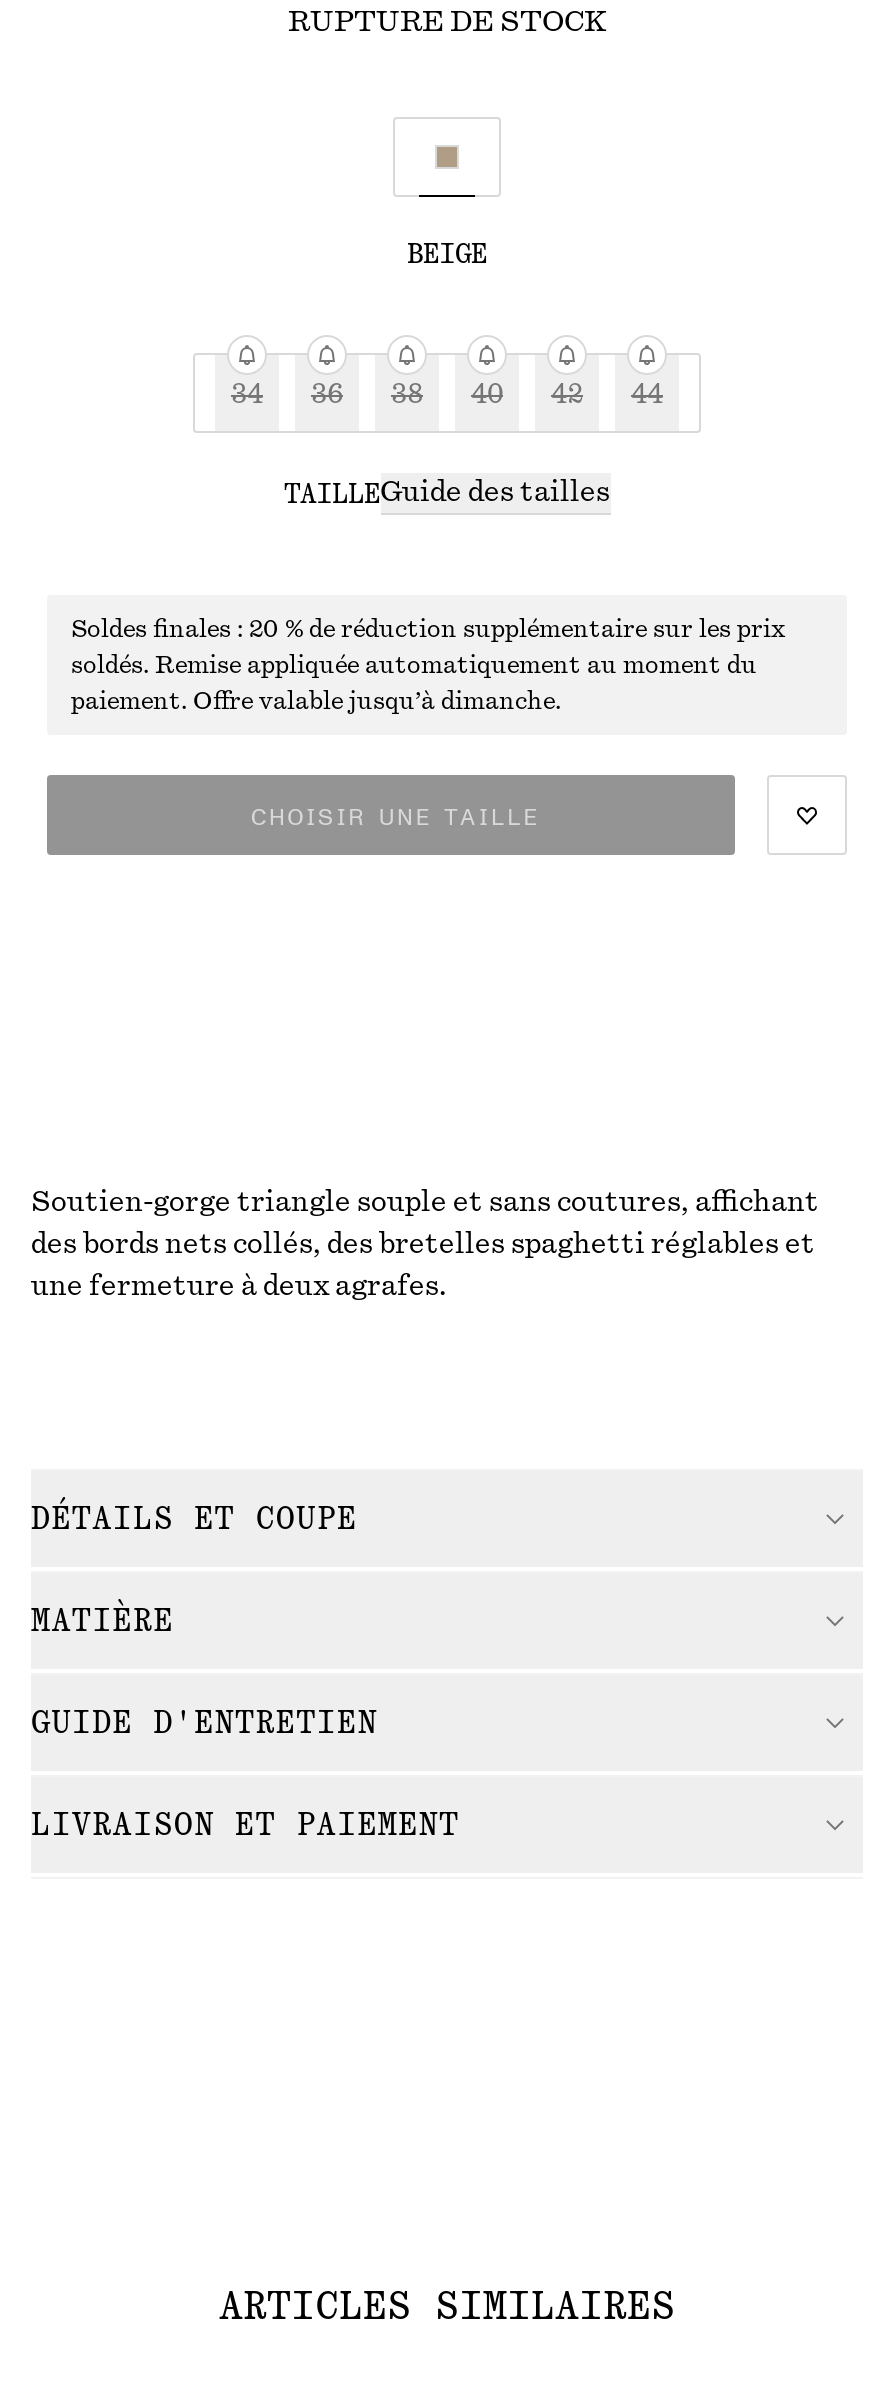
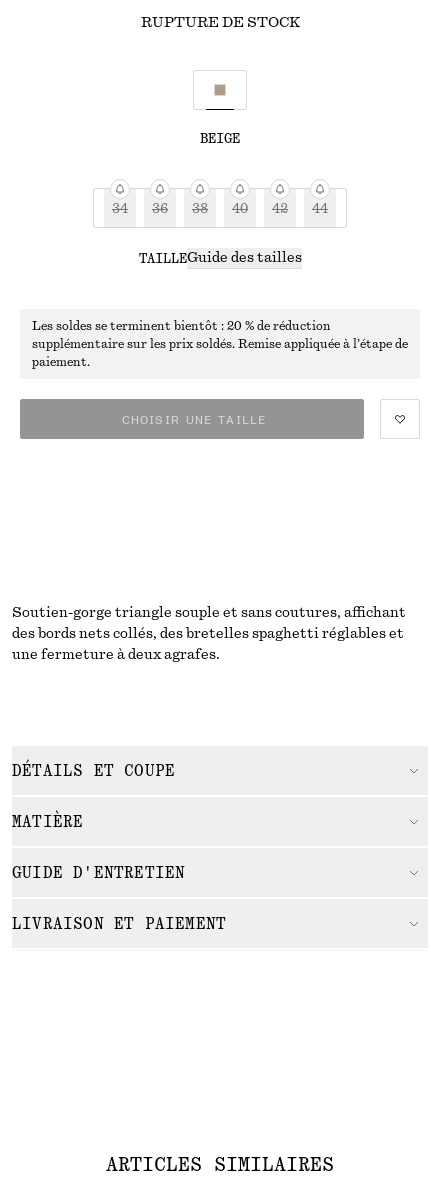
[71,617,785,641] Soldes finales : 20 % de réduction supplémentaire sur les prix -> [32,320,331,332] Les soldes se terminent bientôt : 20 % de réduction
[71,653,757,677] soldés. Remise appliquée automatiquement au moment du -> [32,338,408,350] supplémentaire sur les prix soldés. Remise appliquée à l’étape de
[71,689,561,713] paiement. Offre valable jusqu’à dimanche. -> [32,356,90,368] paiement.

